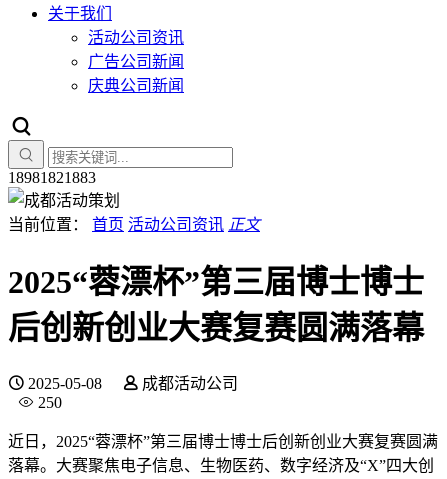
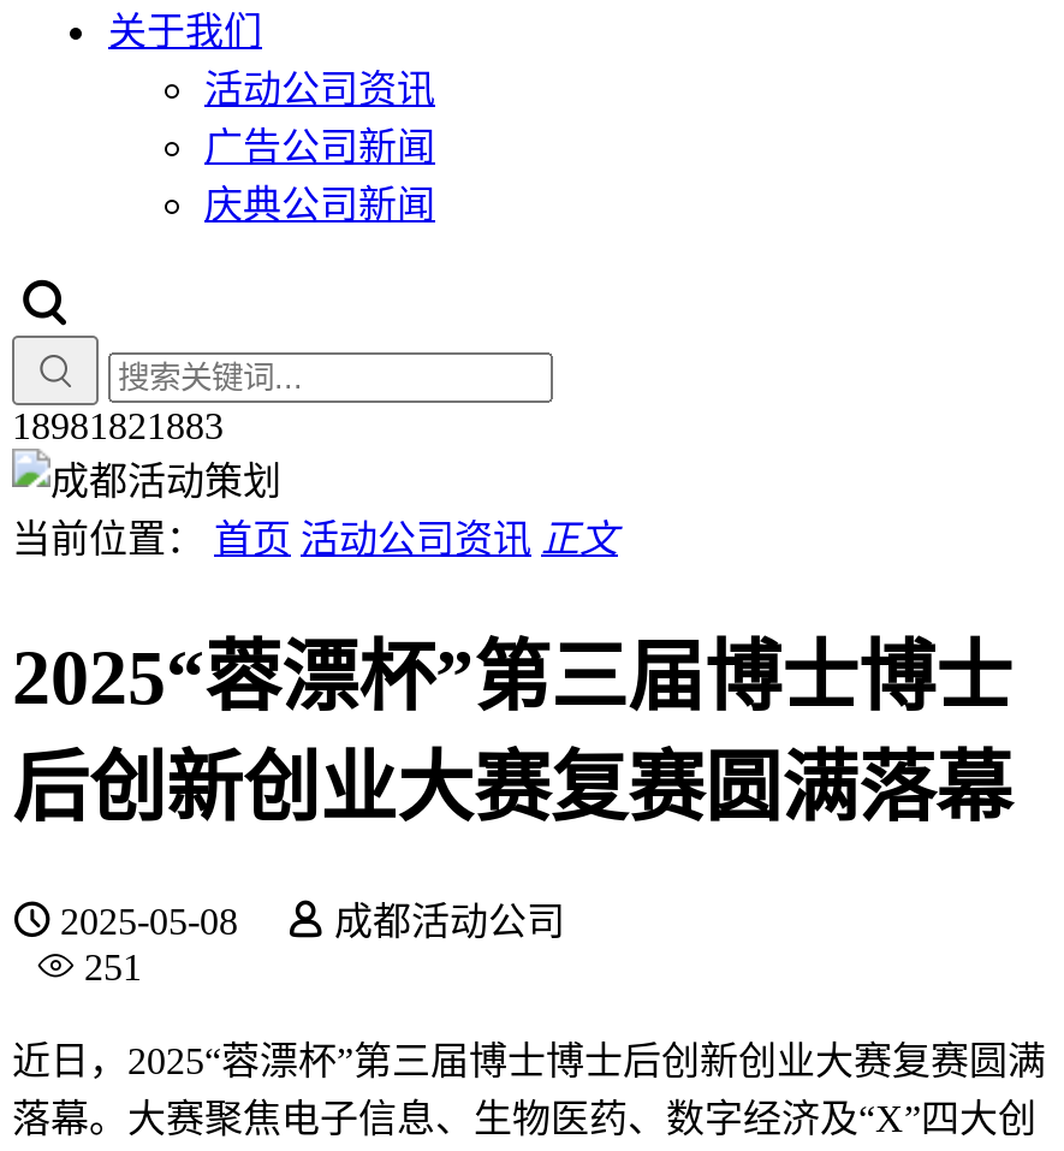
[34,394,62,411] 250 -> [75,946,142,987] 251

